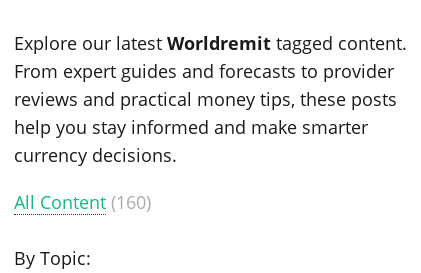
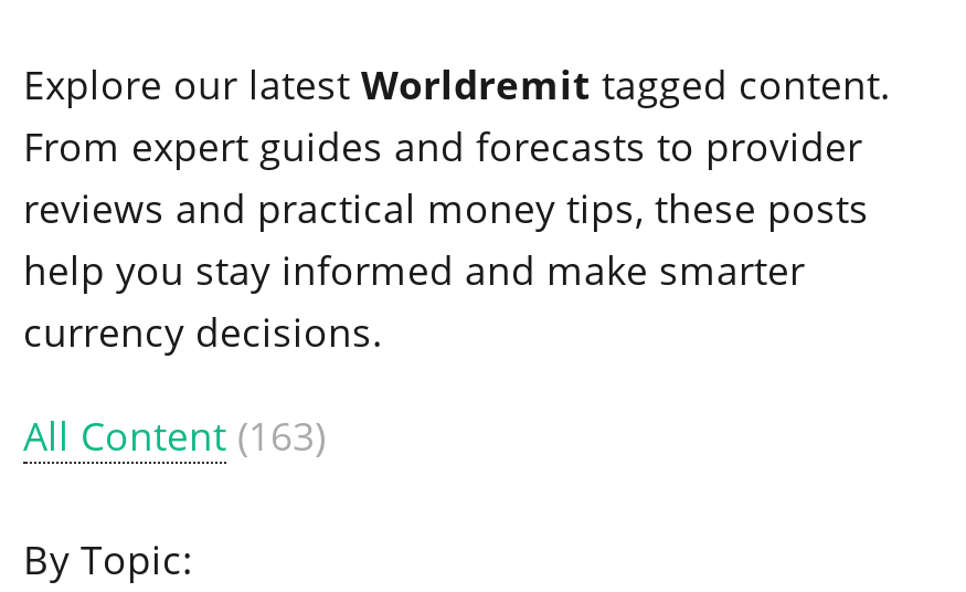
[14,190,151,214] All Content (160) -> [23,408,326,461] All Content (163)

